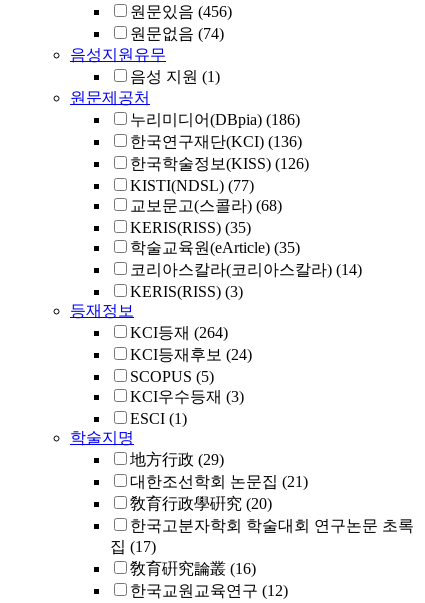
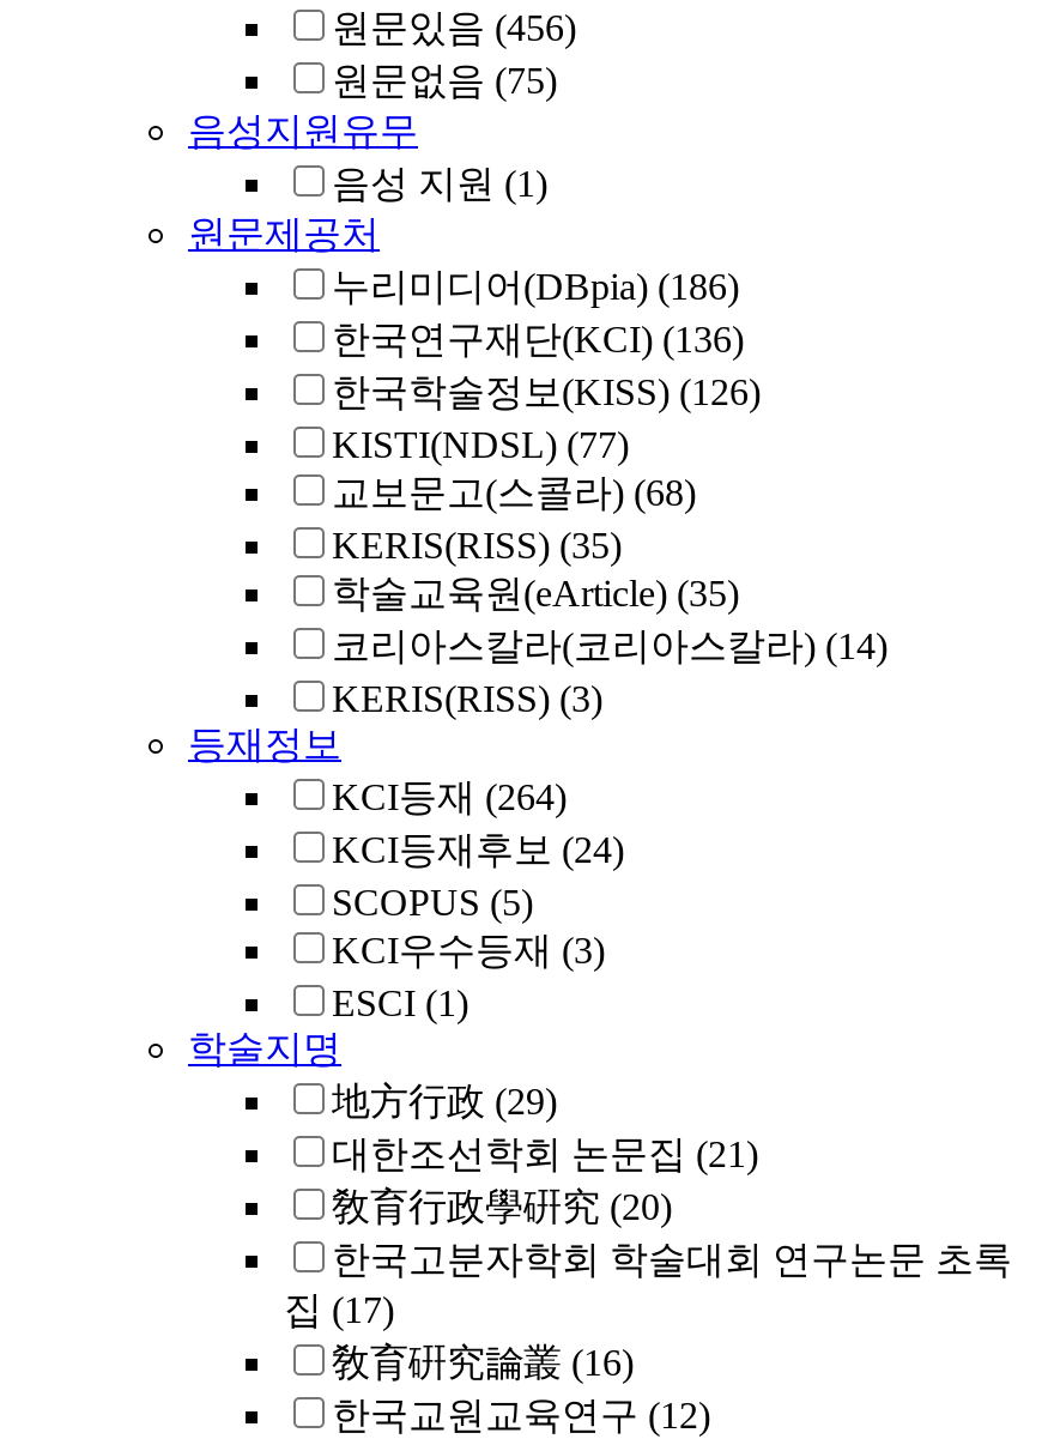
[130,25,224,42] 원문없음 (74) -> [332,60,557,101] 원문없음 (75)

